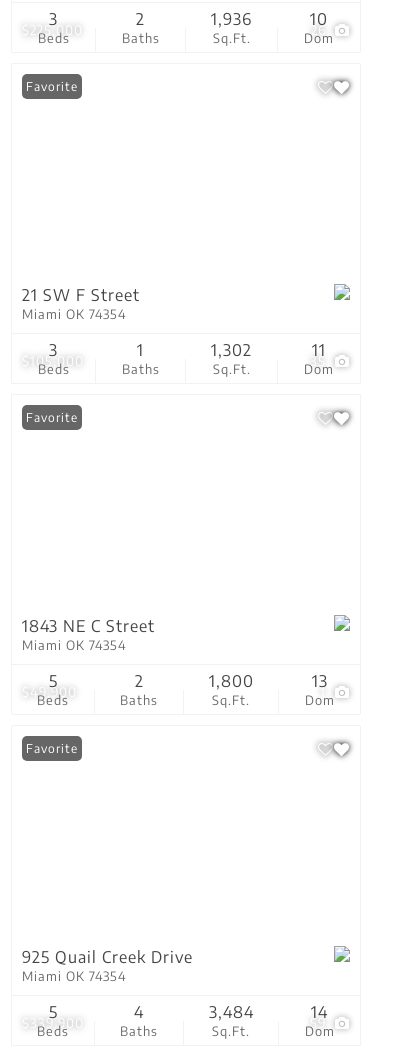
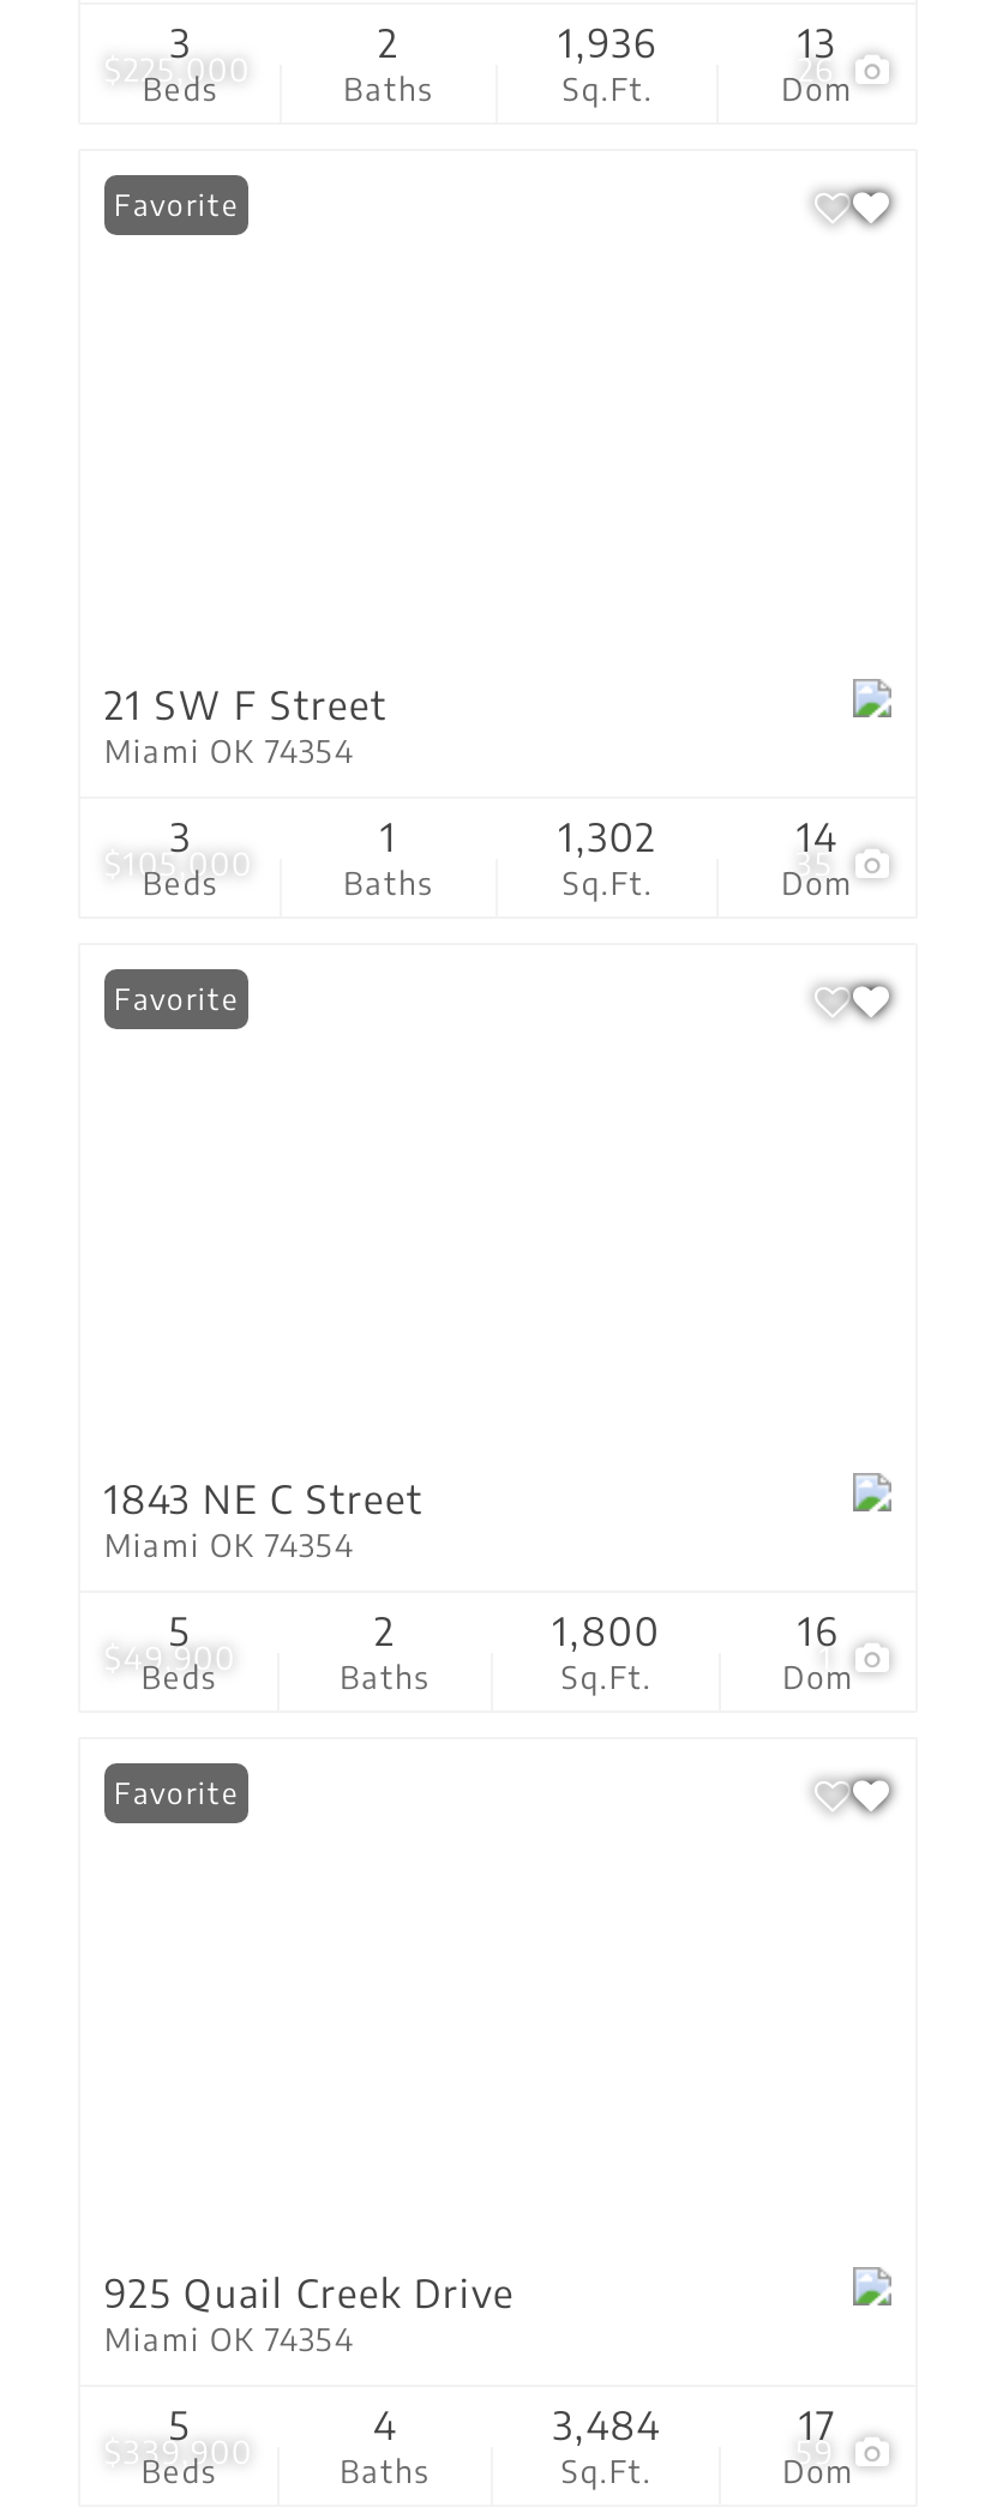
[310,9,328,29] 10 -> [798,19,836,67] 13
[312,340,326,360] 11 -> [797,813,838,861] 14
[312,671,328,691] 13 -> [798,1607,839,1655] 16
[311,1002,328,1022] 14 -> [799,2401,838,2449] 17

